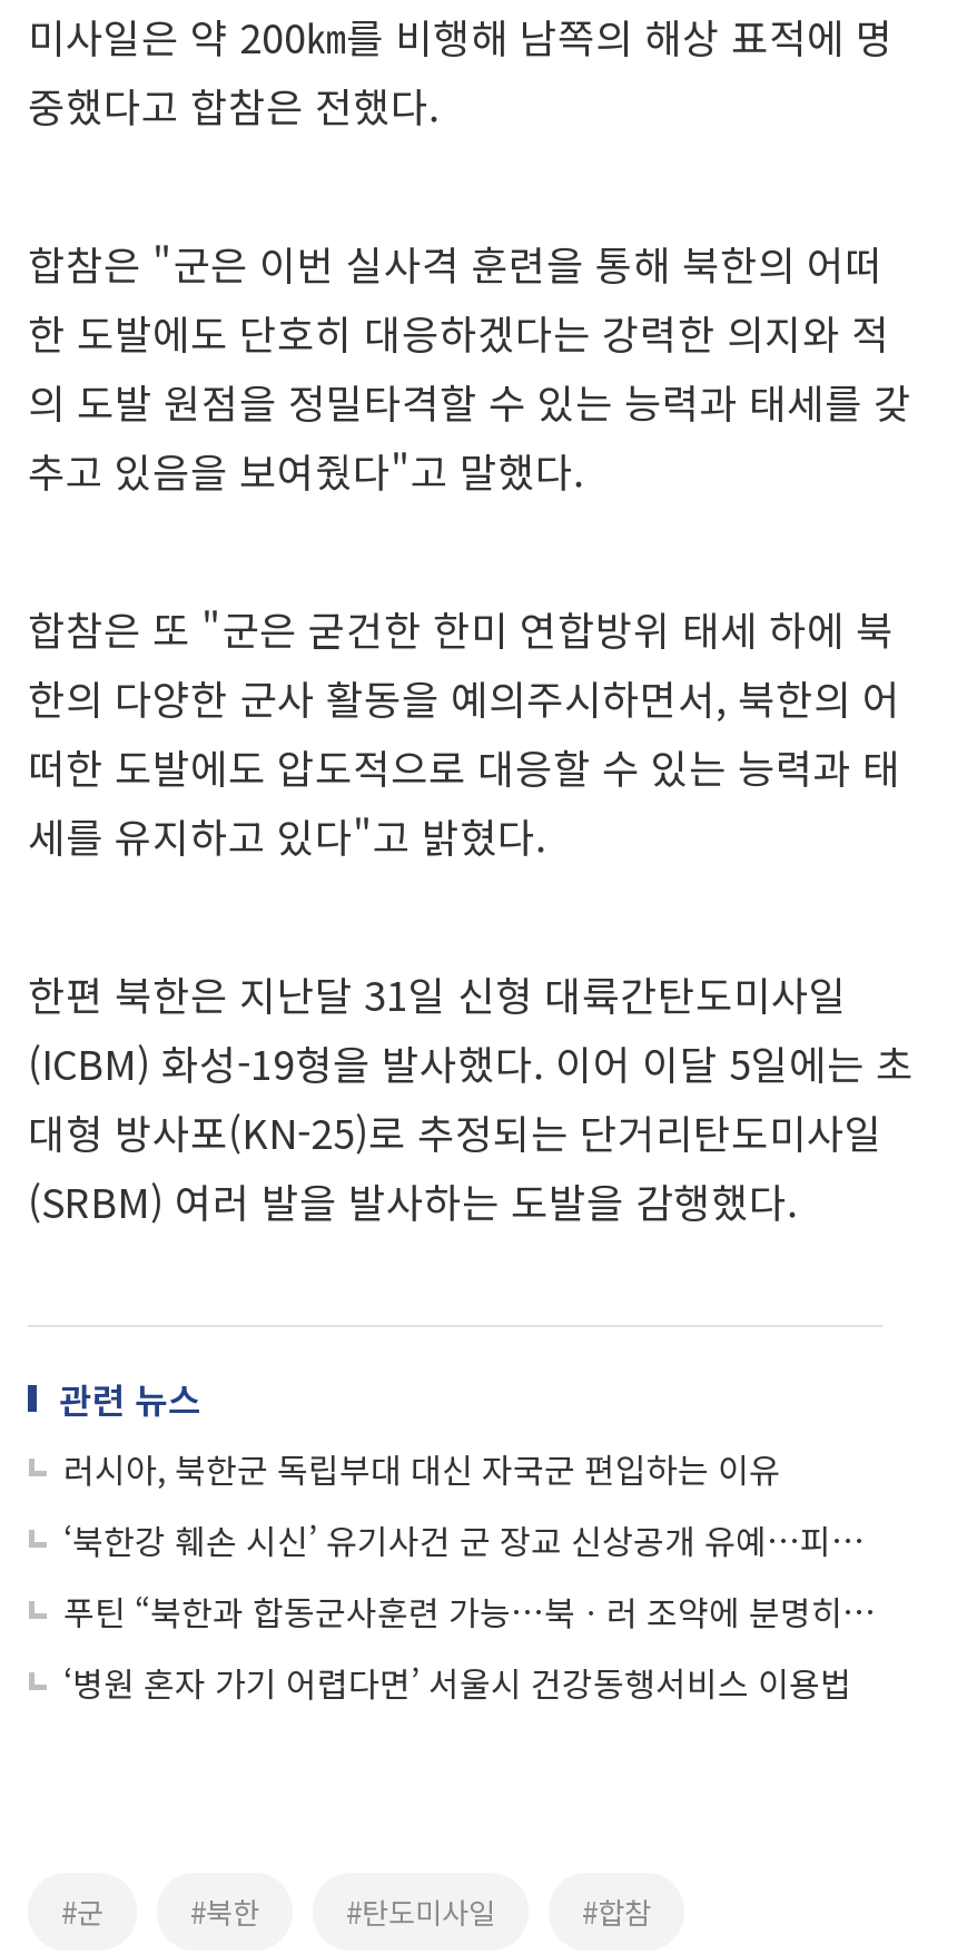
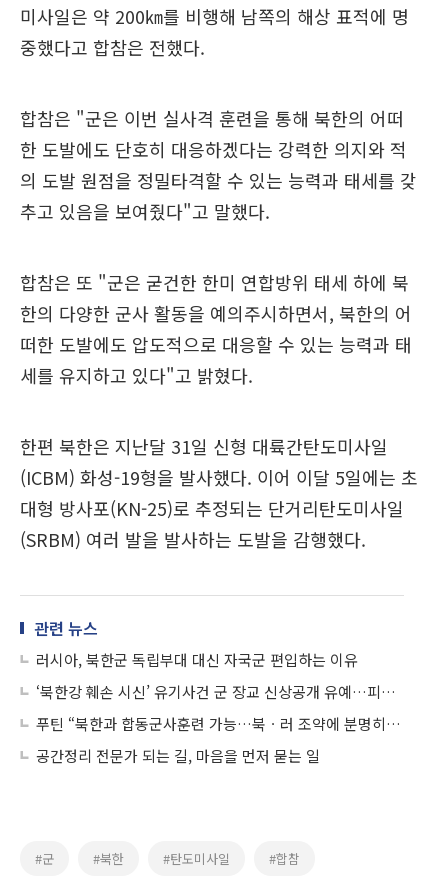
[63,1659,851,1706] ‘병원 혼자 가기 어렵다면’ 서울시 건강동행서비스 이용법 -> [36,745,320,766] 공간정리 전문가 되는 길, 마음을 먼저 묻는 일

